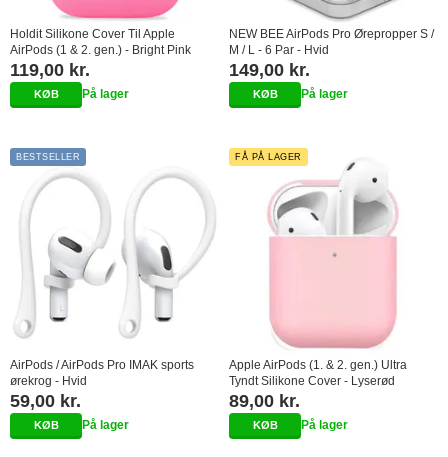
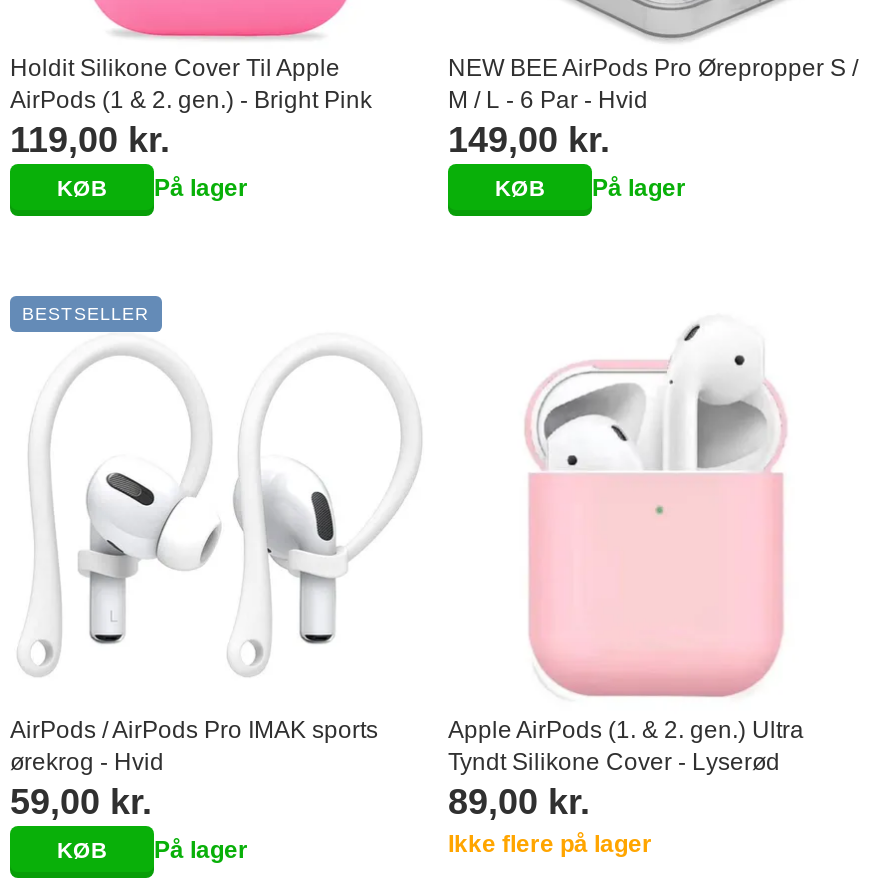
[235,152,301,162] FÅ PÅ LAGER -> none
[301,418,348,432] På lager -> [448,831,652,859] Ikke flere på lager

